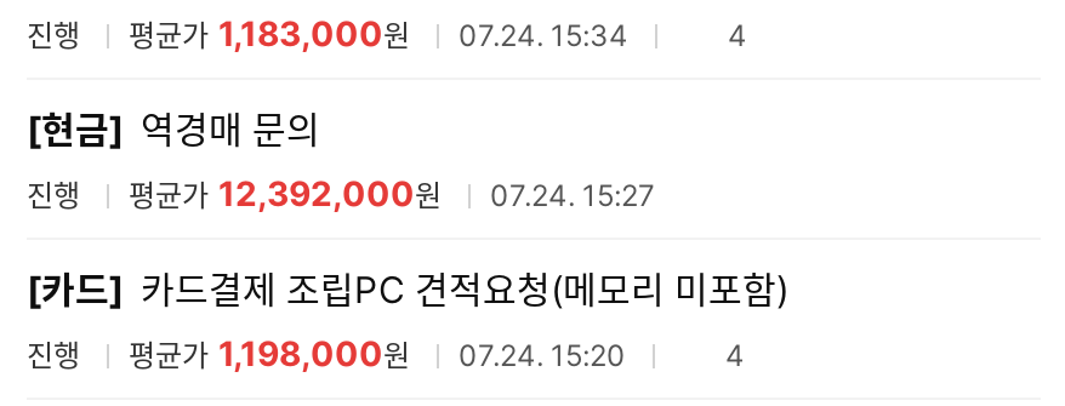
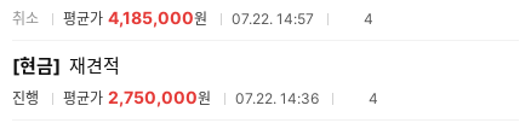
[27,11,628,52] 진행 | 평균가 1,183,000원 | 07.24. 15:34 -> [12,7,314,27] 취소 | 평균가 4,185,000원 | 07.22. 14:57
[27,105,320,151] [현금] 역경매 문의 -> [12,54,120,77] [현금] 재견적
[27,171,788,372] 평균가 12,392,000원 | 07.24. 15:27 | [카드] 카드결제 조립PC 견적요청(메모리 미포함) | 진행 | 평균가 1,198,000원 | 07.24. 15:20 -> [63,86,319,107] 평균가 2,750,000원 | 07.22. 14:36

